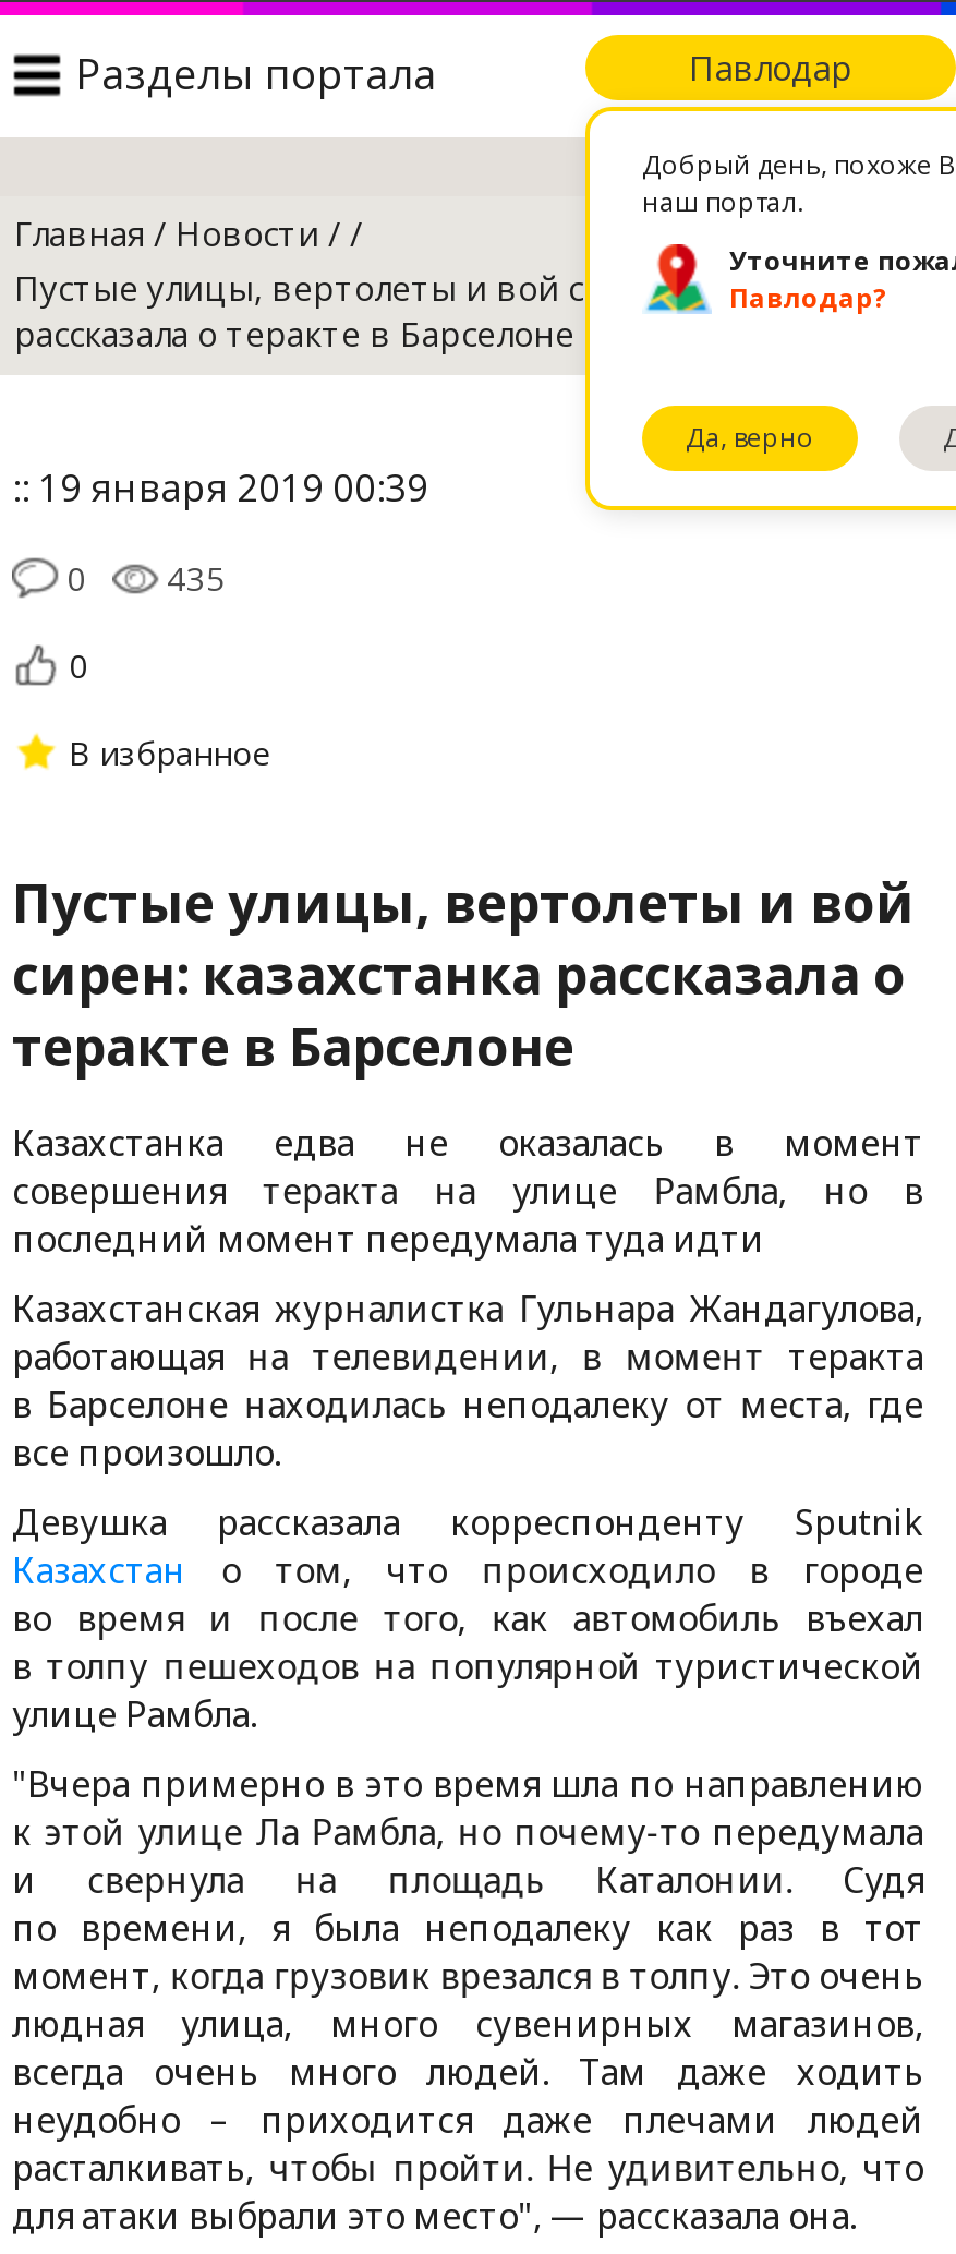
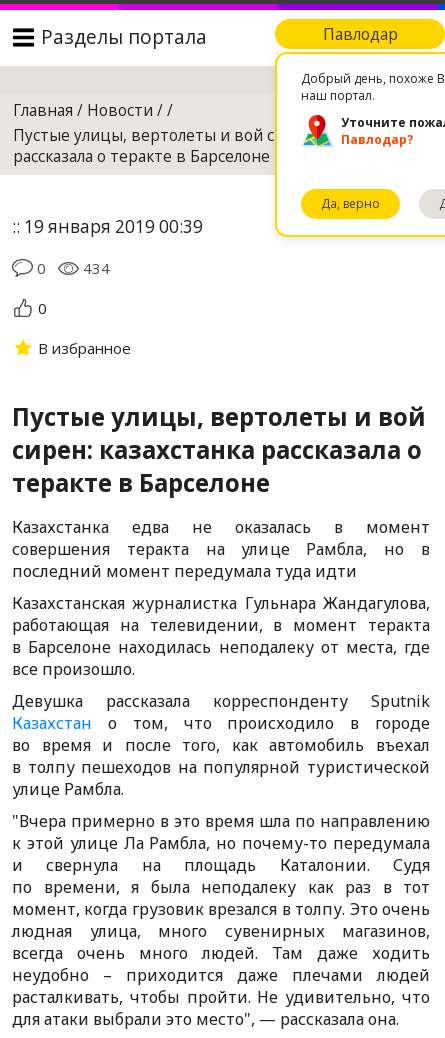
[66,556,226,600] 0 435 -> [37,258,110,278] 0 434

